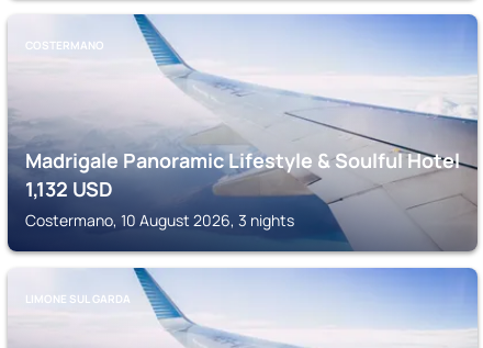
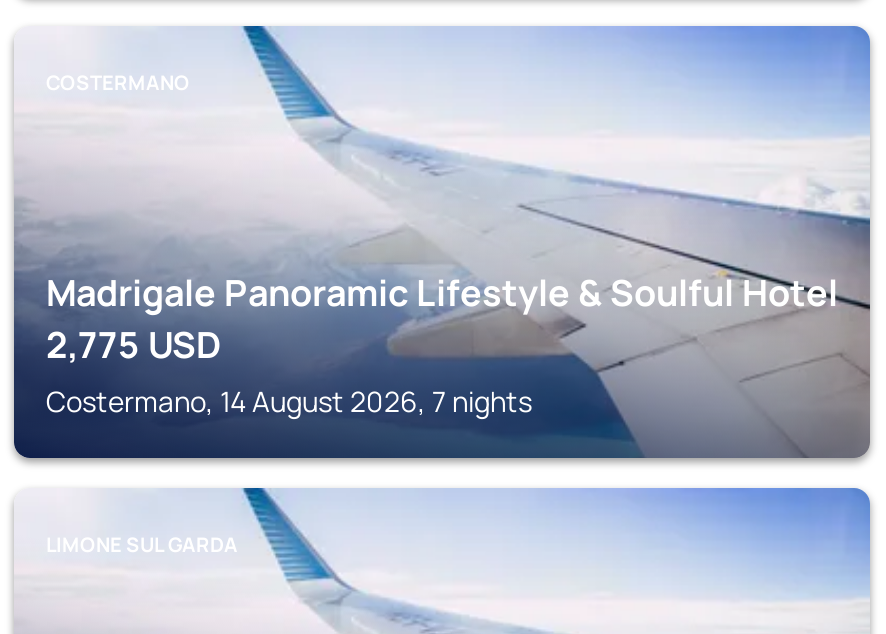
[25,176,113,202] 1,132 USD -> [46,320,222,368] 2,775 USD
[25,210,294,231] Costermano, 10 August 2026, 3 nights -> [46,382,532,420] Costermano, 14 August 2026, 7 nights

